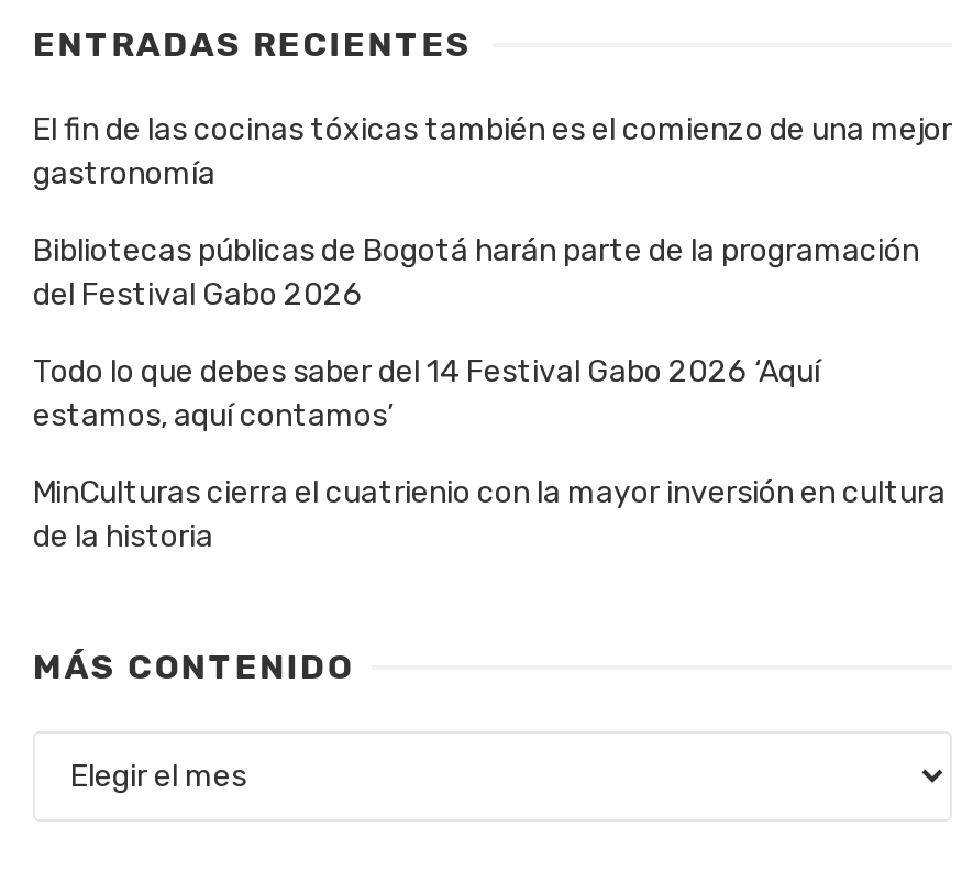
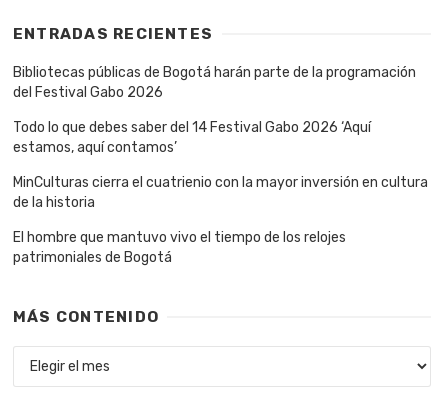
[33,111,952,193] El fin de las cocinas tóxicas también es el comienzo de una mejor | gastronomía -> none
moved [33,232,946,556] -> [13,64,428,211]: Bibliotecas públicas de Bogotá harán parte de la programación | del Festival Gabo 2026 | Todo lo que debes saber del 14 Festival Gabo 2026 ‘Aquí | estamos, aquí contamos’ | MinCulturas cierra el cuatrienio con la mayor inversión en cultura | de la historia
none -> [13,229,346,266] El hombre que mantuvo vivo el tiempo de los relojes | patrimoniales de Bogotá

